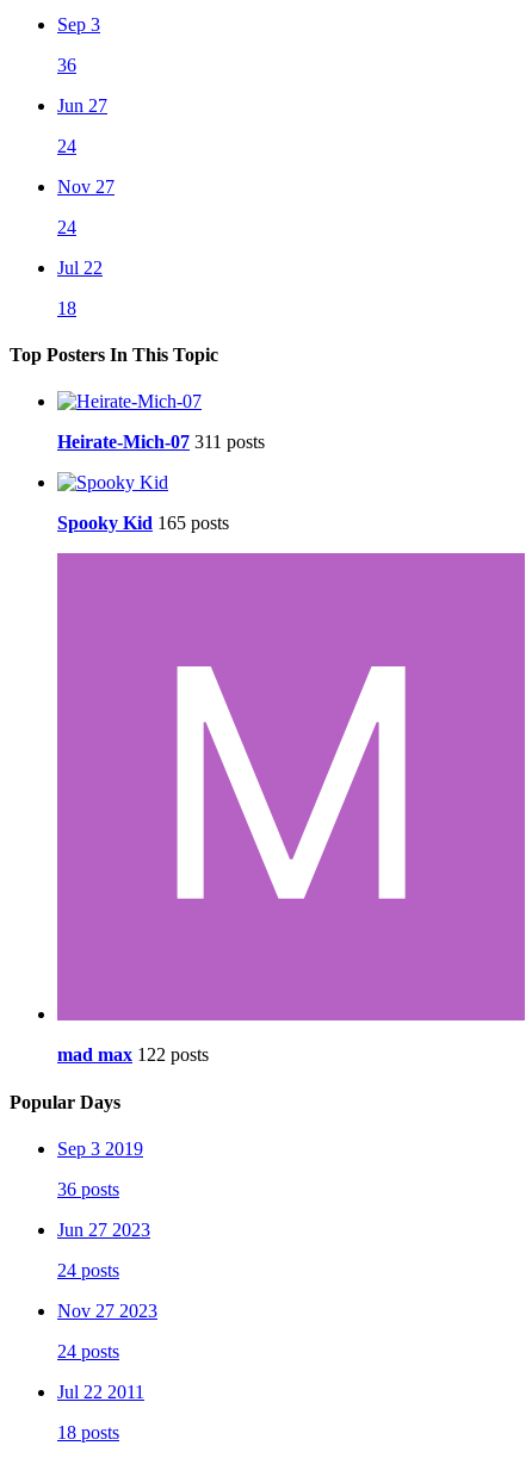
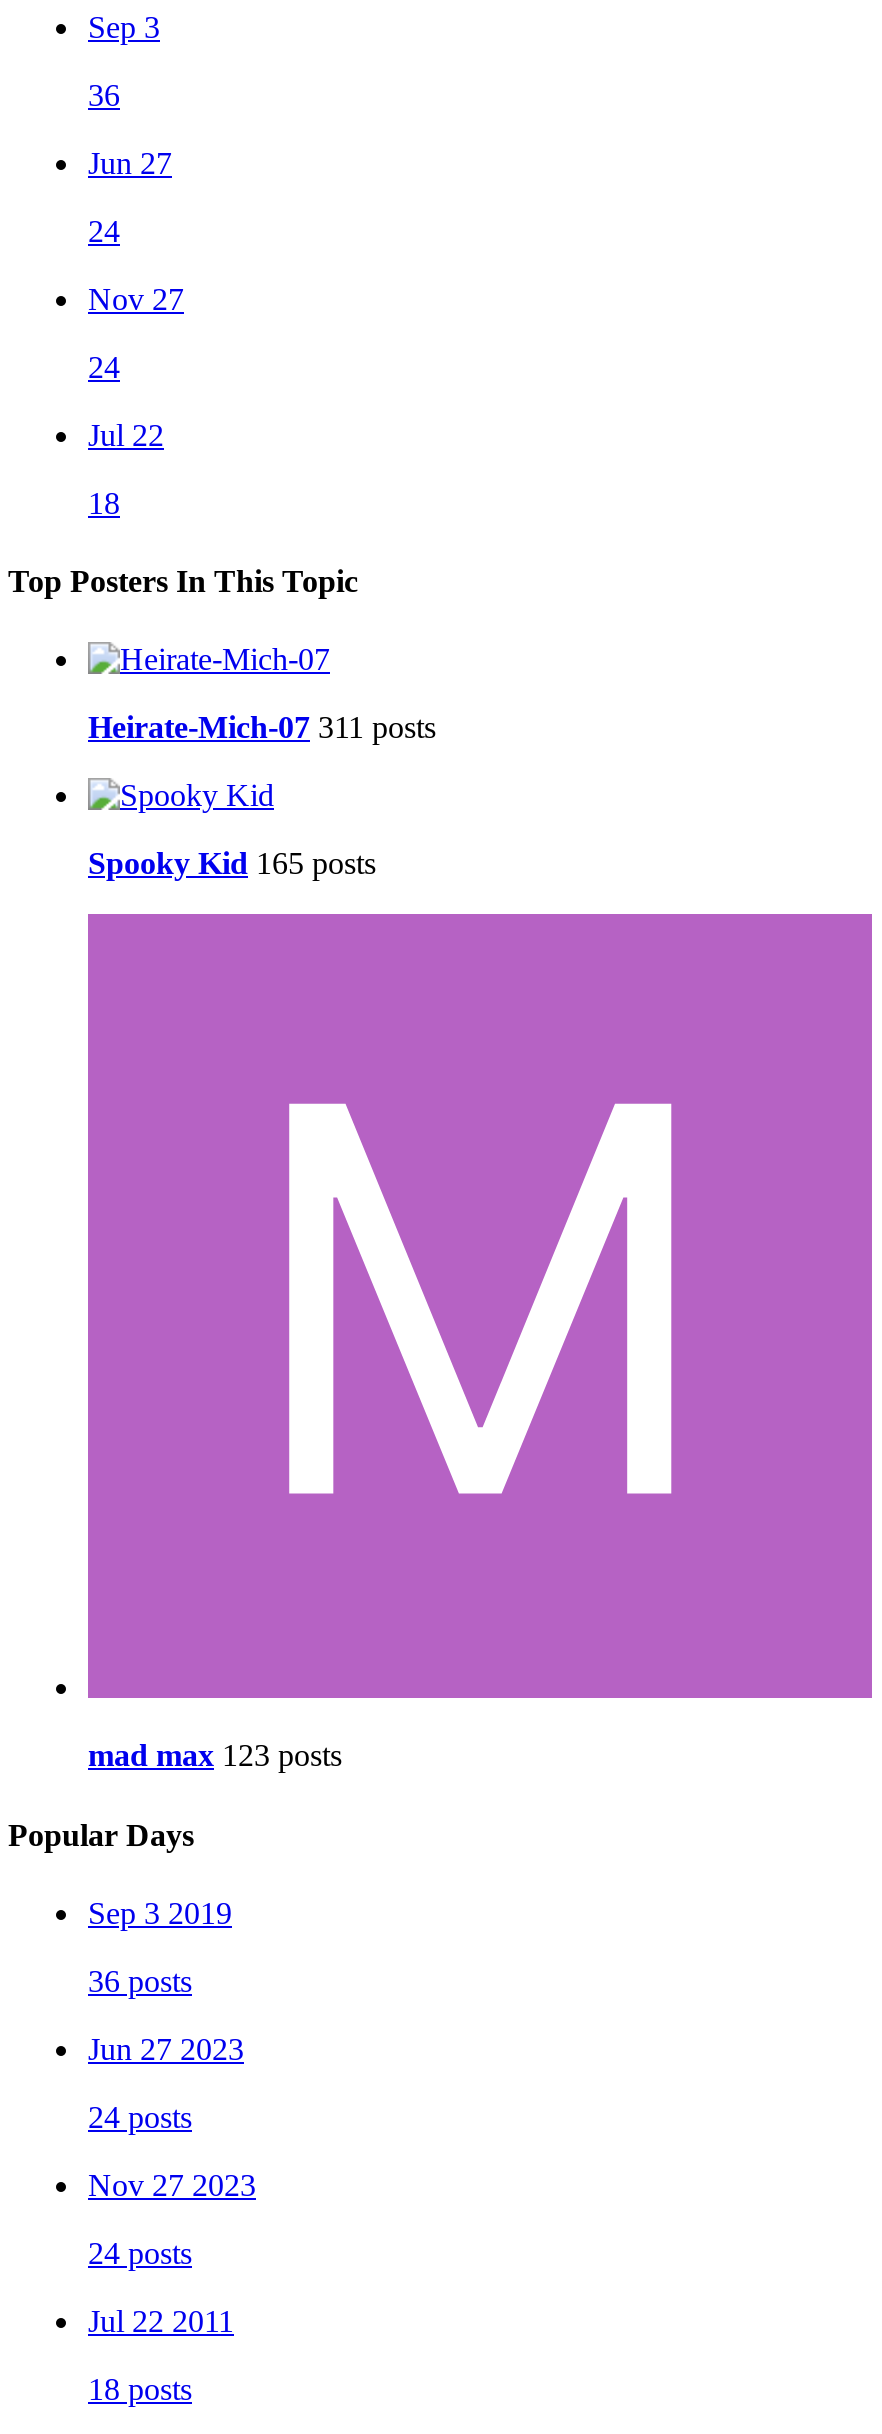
[57,1045,209,1065] mad max 122 posts -> [88,1739,342,1773] mad max 123 posts

